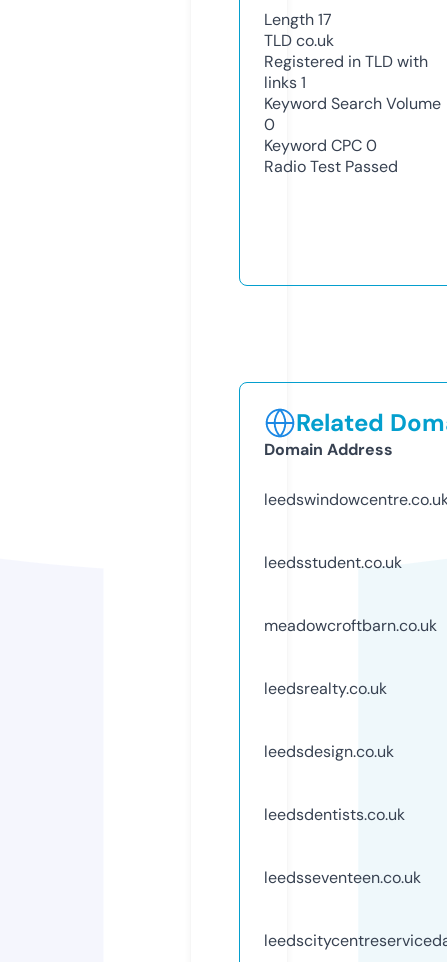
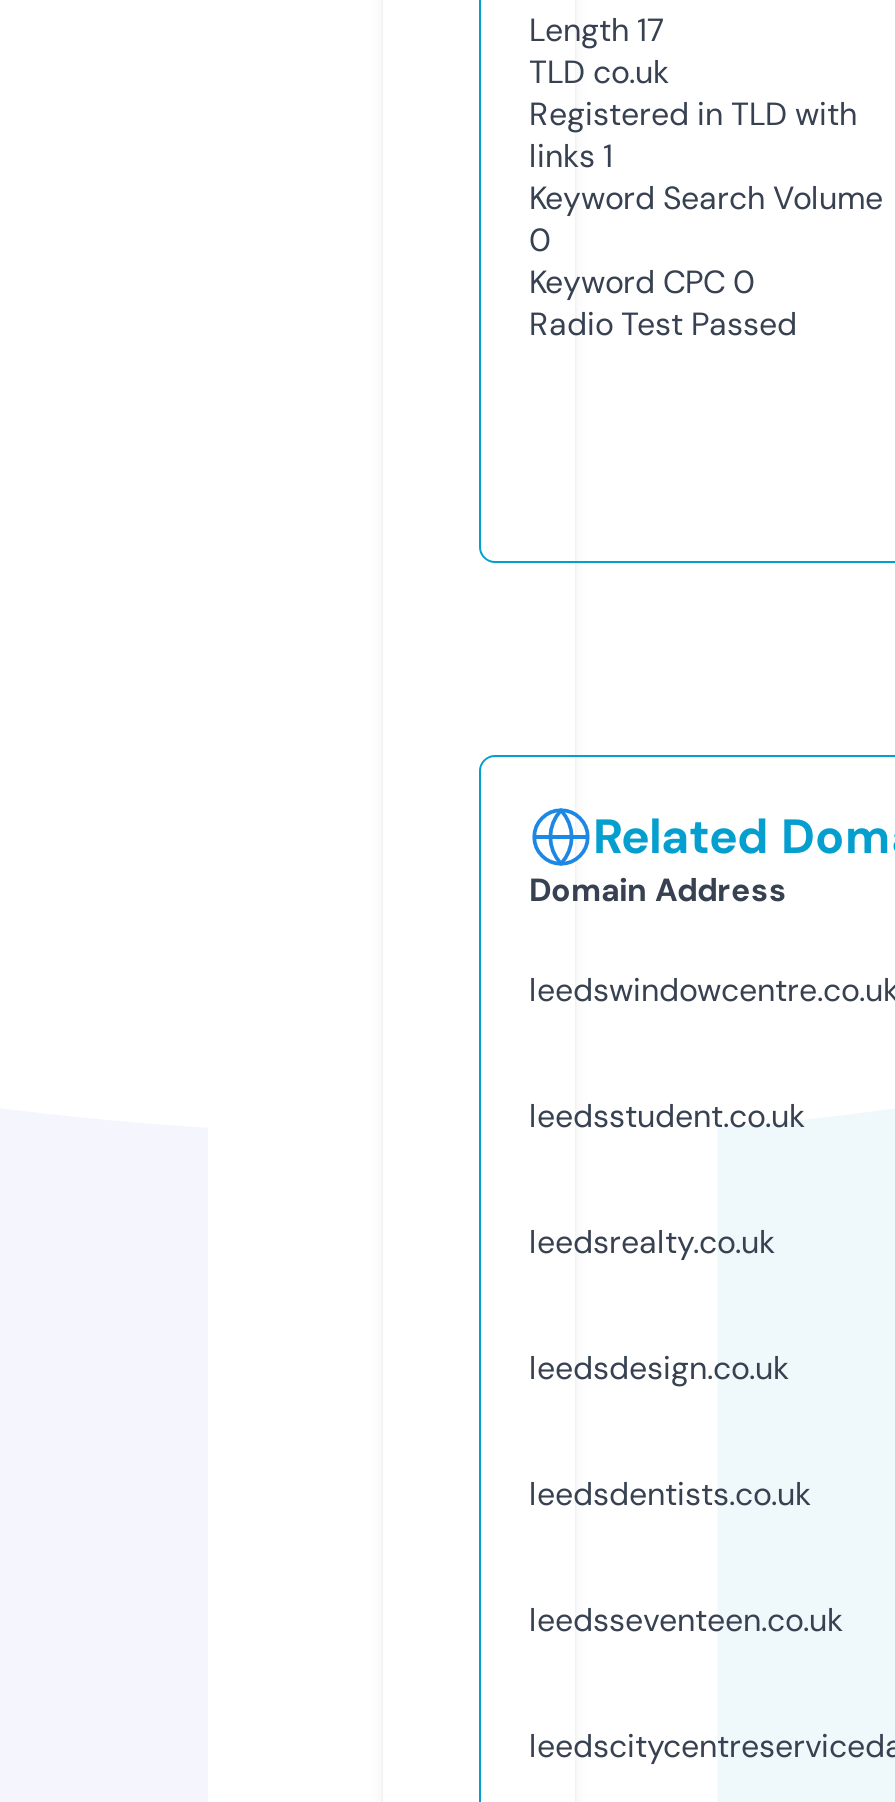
[264,615,437,636] meadowcroftbarn.co.uk -> none

